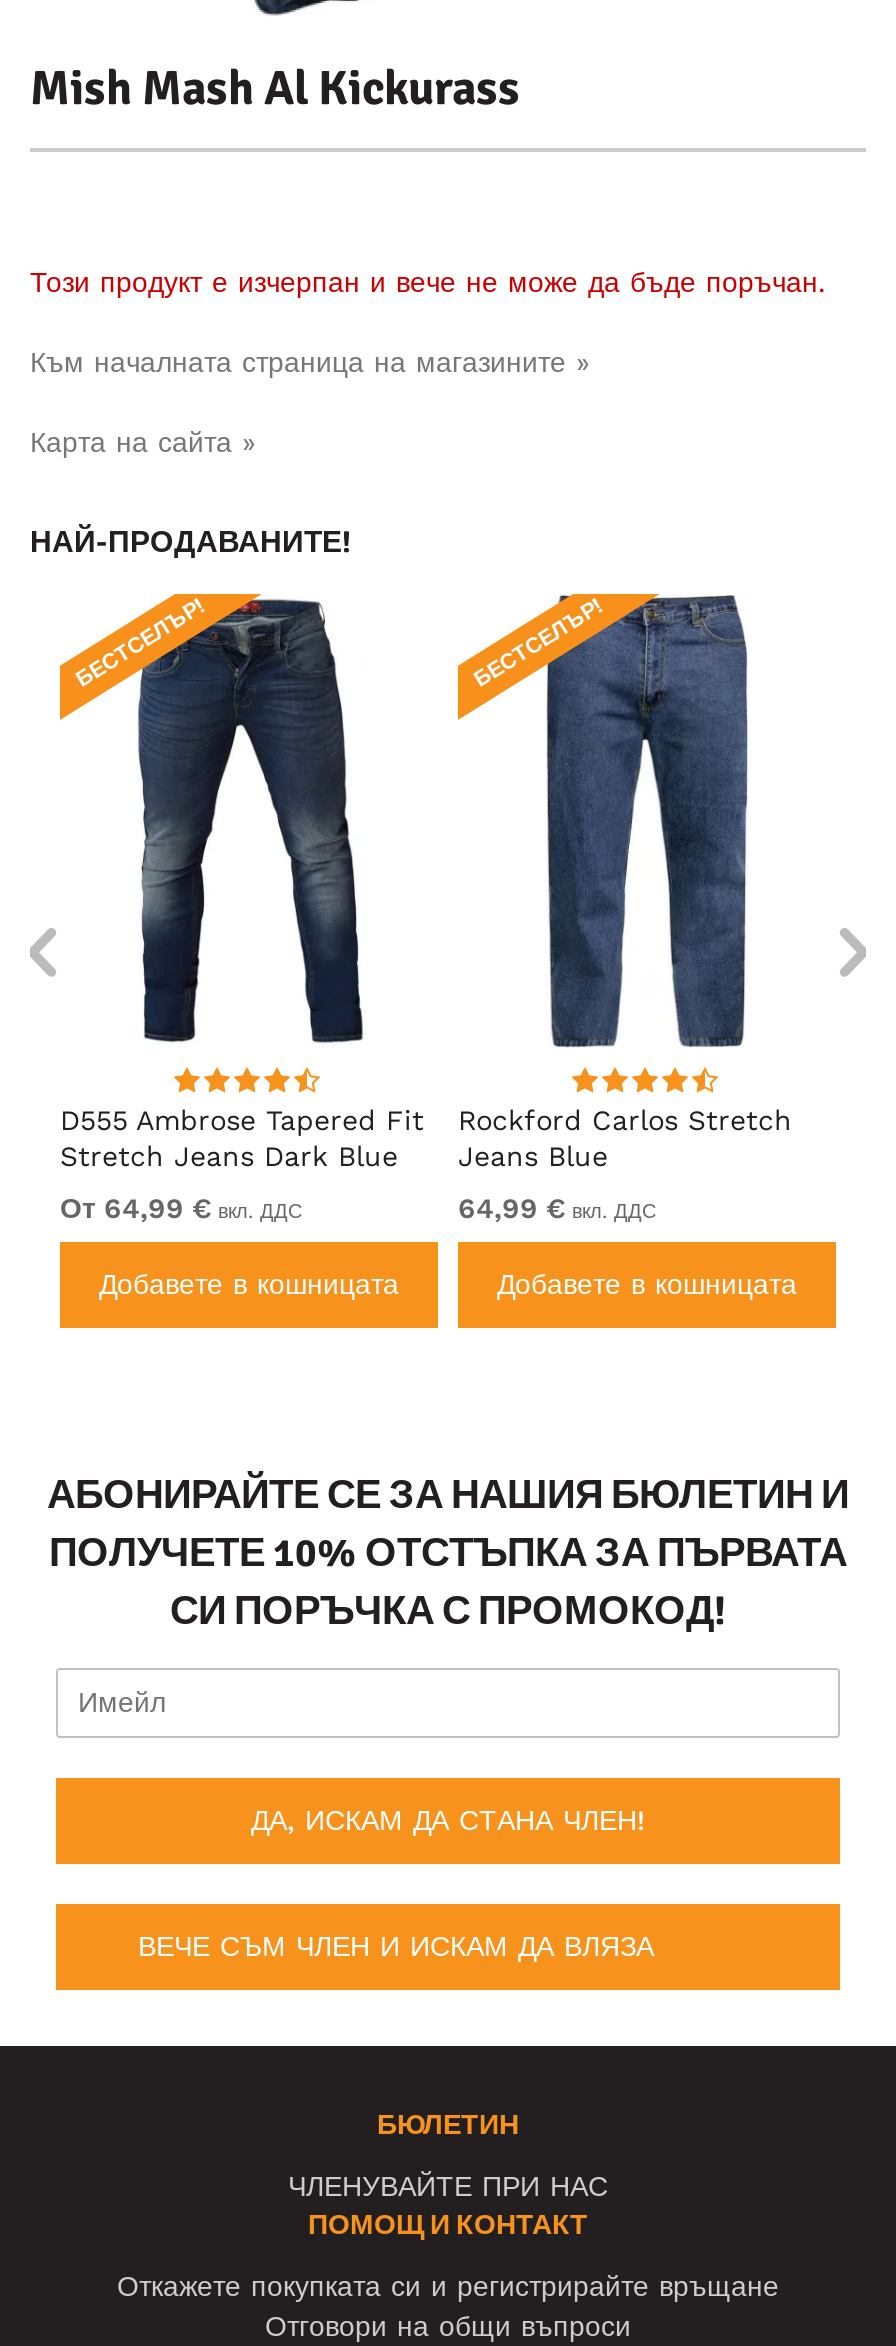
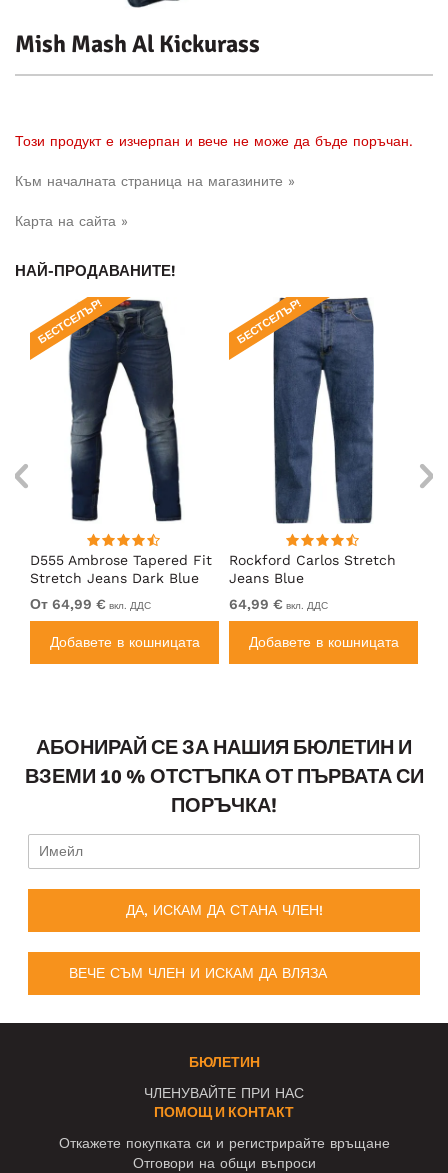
[47,1470,849,1636] АБОНИРАЙТЕ СЕ ЗА НАШИЯ БЮЛЕТИН И | ПОЛУЧЕТЕ 10% ОТСТЪПКА ЗА ПЪРВАТА | СИ ПОРЪЧКА С ПРОМОКОД! -> [24,735,423,818] АБОНИРАЙ СЕ ЗА НАШИЯ БЮЛЕТИН И | ВЗЕМИ 10 % ОТСТЪПКА ОТ ПЪРВАТА СИ | ПОРЪЧКА!

